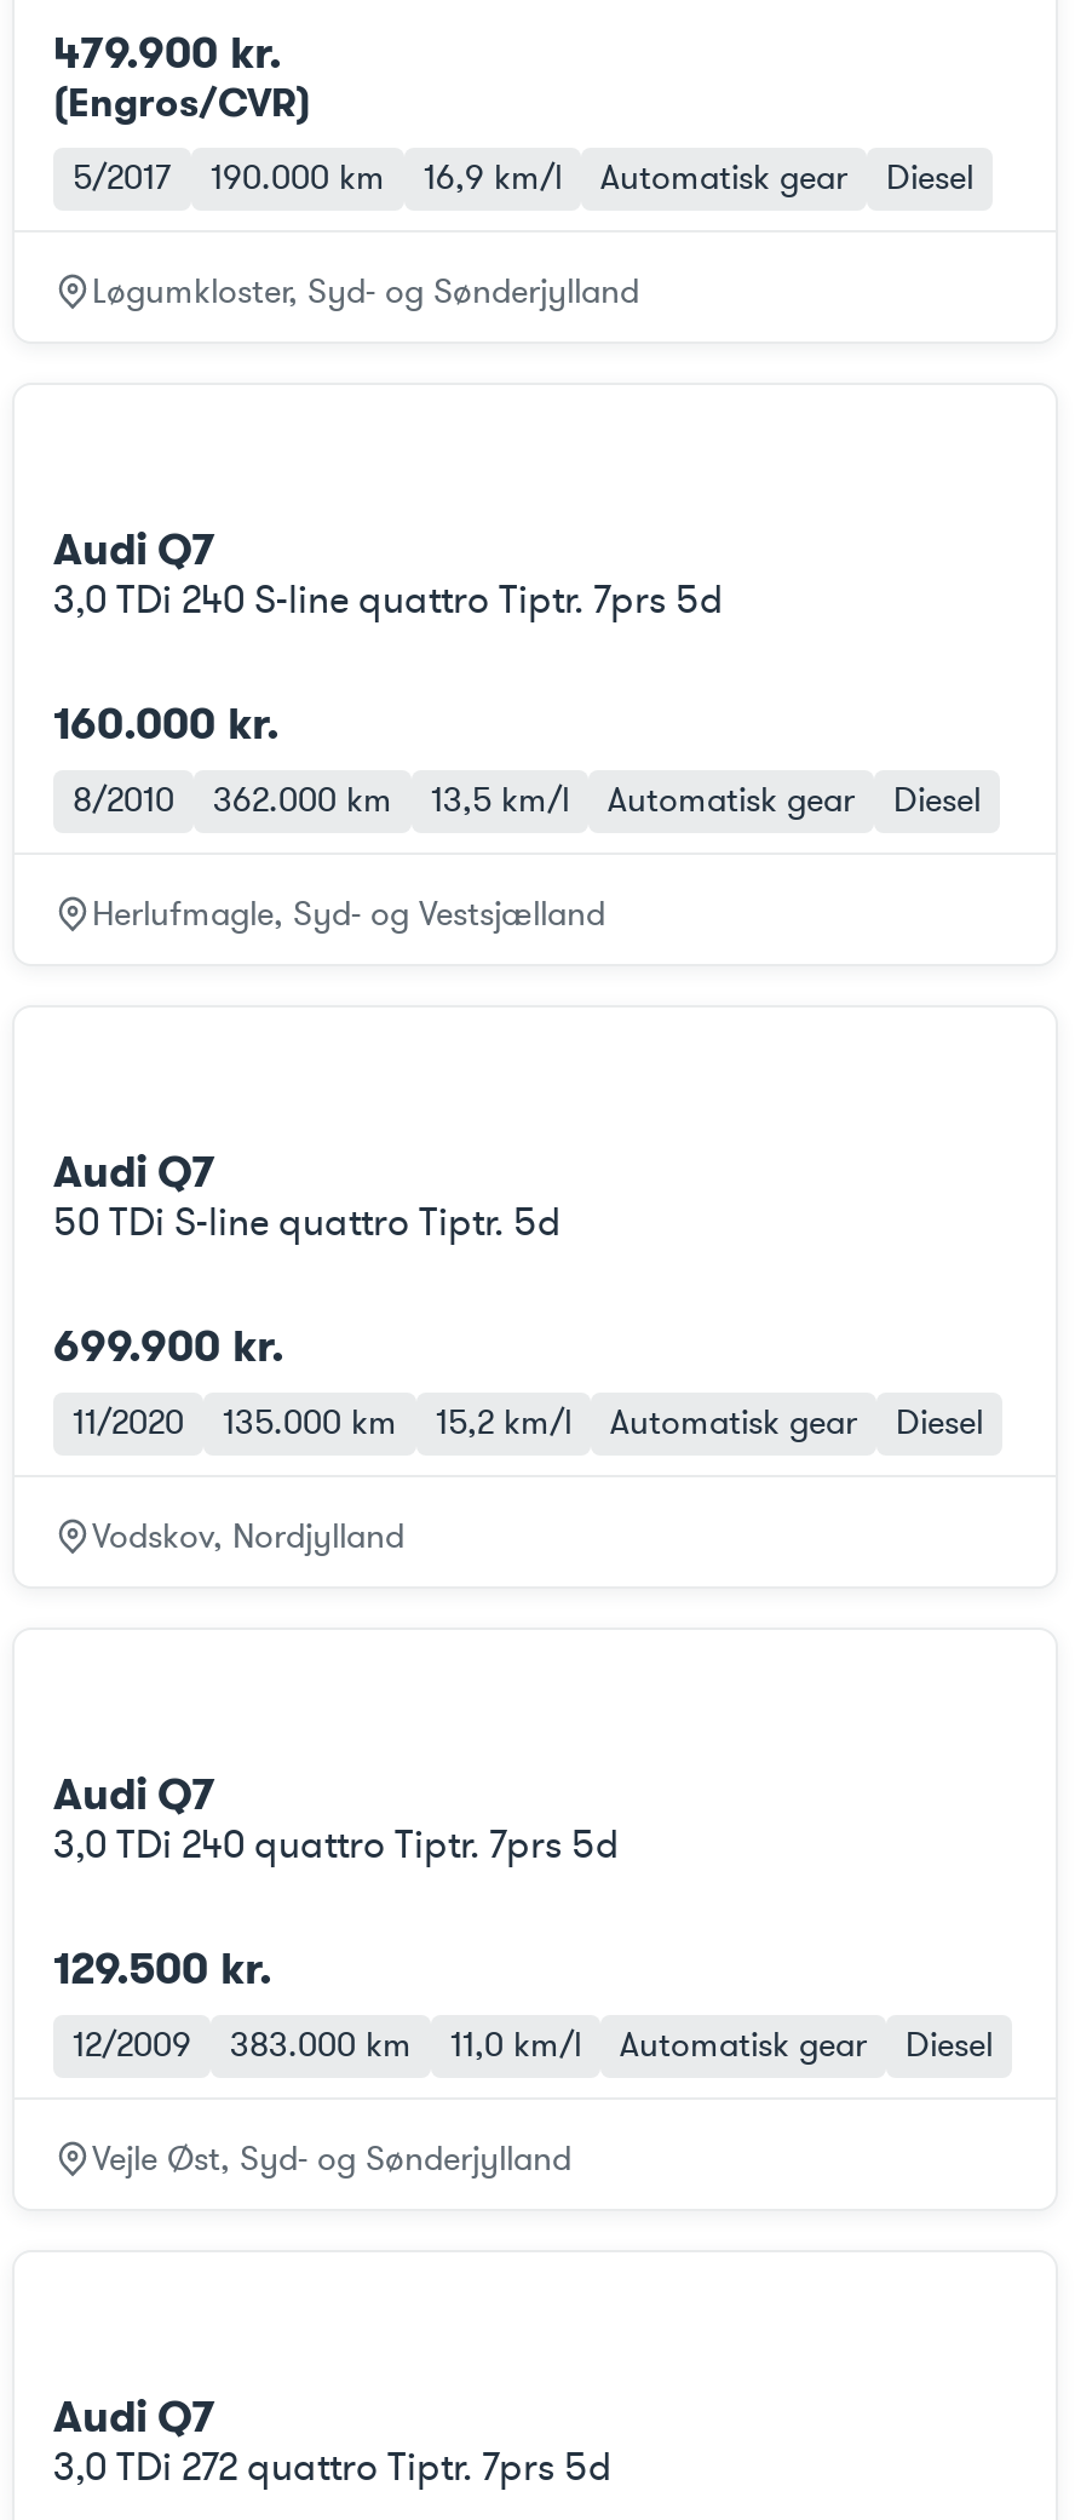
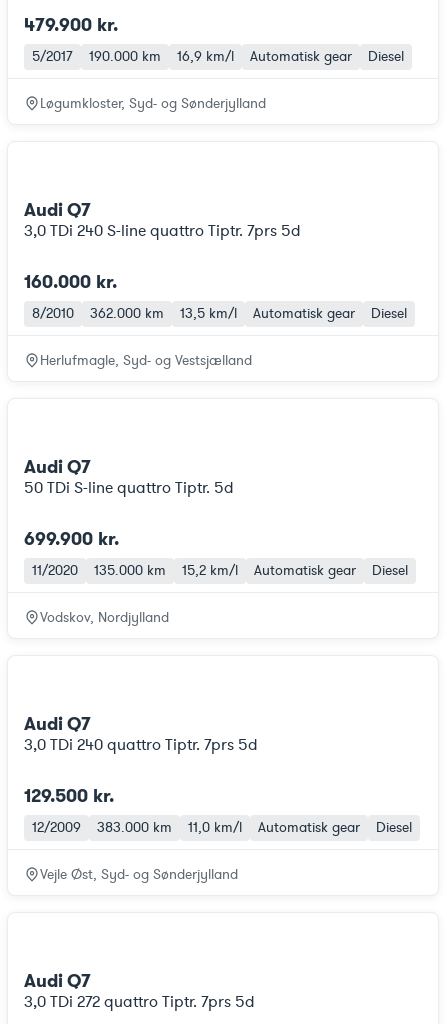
[53,78,310,128] (Engros/CVR) -> none

